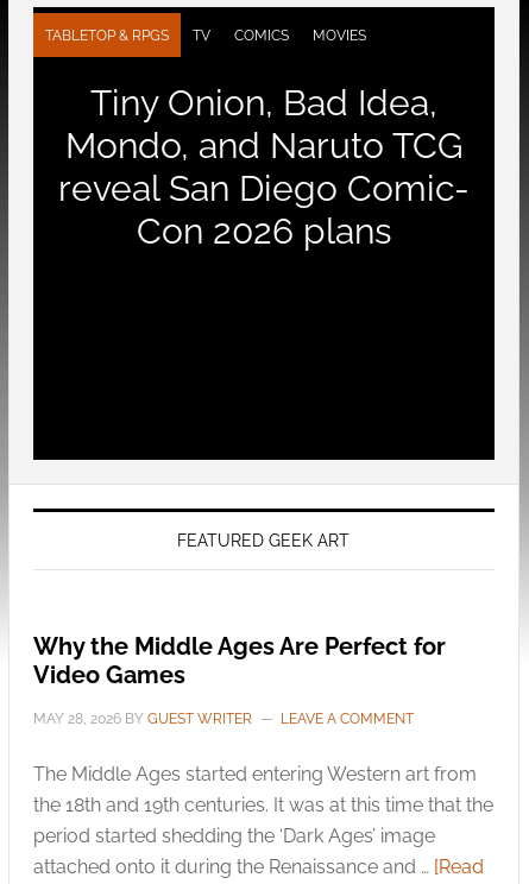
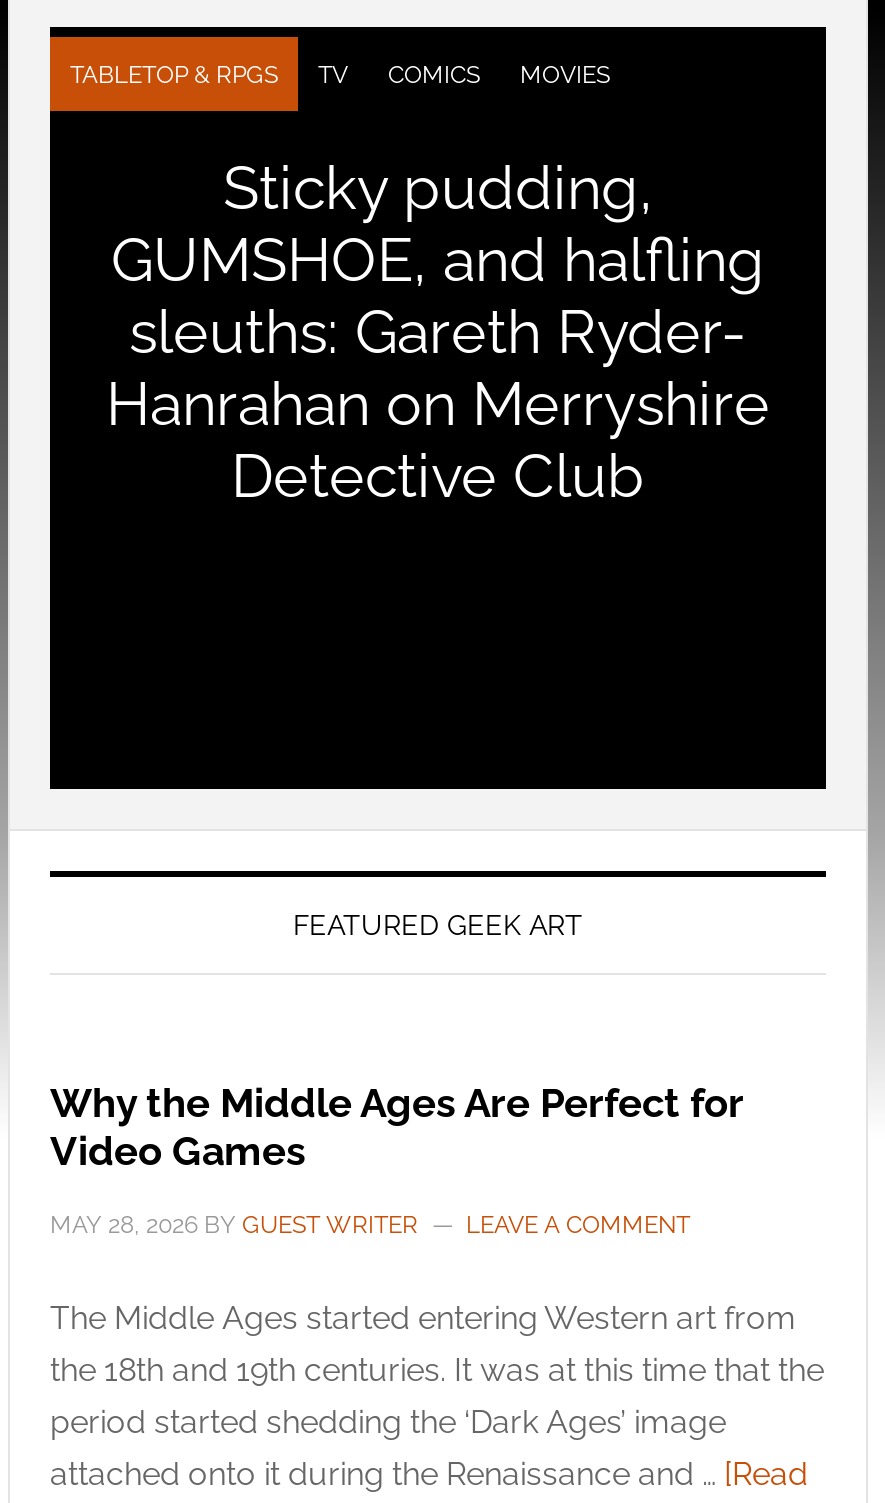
[58,82,470,252] Tiny Onion, Bad Idea, | Mondo, and Naruto TCG | reveal San Diego Comic- | Con 2026 plans -> [106,153,770,511] Sticky pudding, | GUMSHOE, and halfling | sleuths: Gareth Ryder- | Hanrahan on Merryshire | Detective Club

